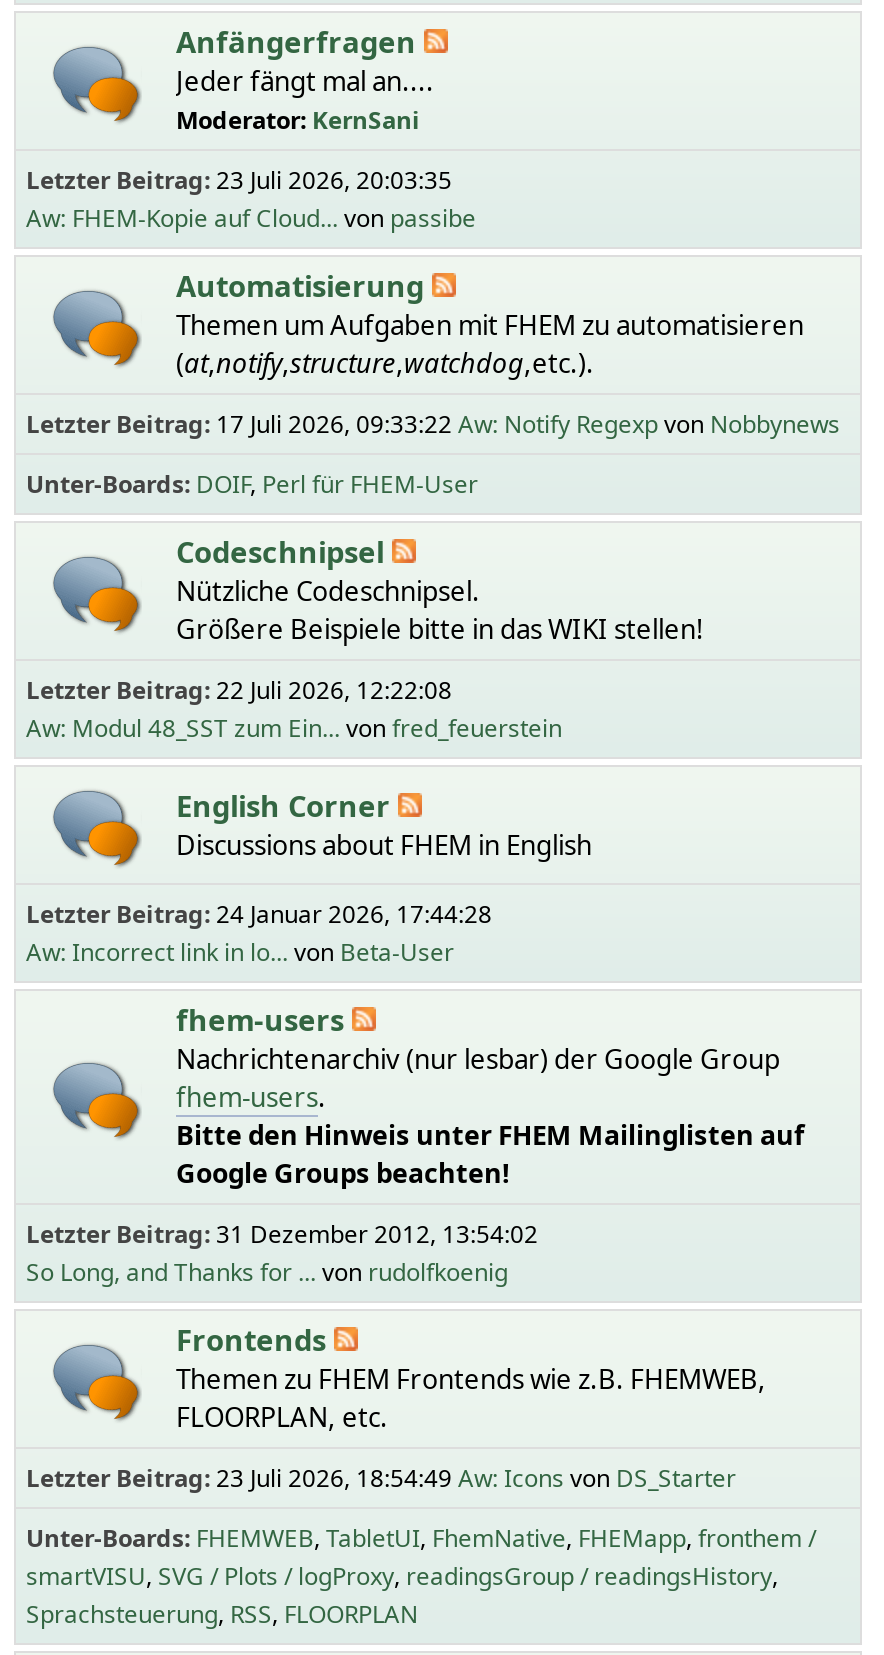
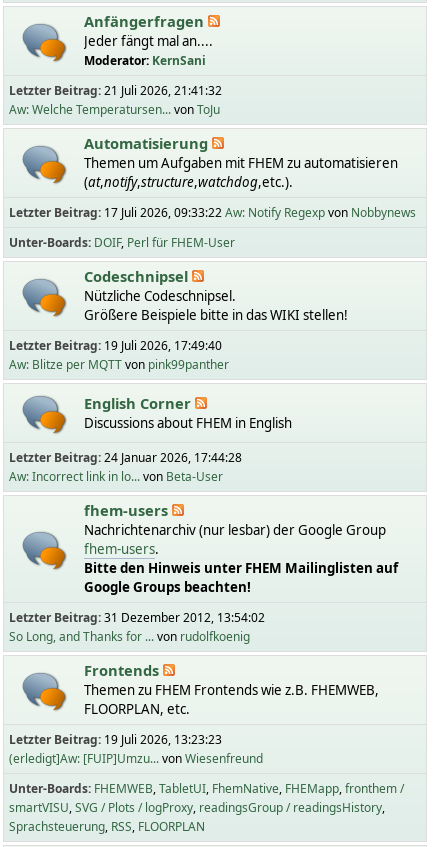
[26,163,476,235] Letzter Beitrag: 23 Juli 2026, 20:03:35 | Aw: FHEM-Kopie auf Cloud... von passibe -> [9,82,222,118] Letzter Beitrag: 21 Juli 2026, 21:41:32 | Aw: Welche Temperatursen... von ToJu
[26,673,562,745] Letzter Beitrag: 22 Juli 2026, 12:22:08 | Aw: Modul 48_SST zum Ein... von fred_feuerstein -> [9,337,229,373] Letzter Beitrag: 19 Juli 2026, 17:49:40 | Aw: Blitze per MQTT von pink99panther
[26,1461,736,1495] Letzter Beitrag: 23 Juli 2026, 18:54:49 Aw: Icons von DS_Starter -> [9,731,263,767] Letzter Beitrag: 19 Juli 2026, 13:23:23 | (erledigt]Aw: [FUIP]Umzu... von Wiesenfreund

